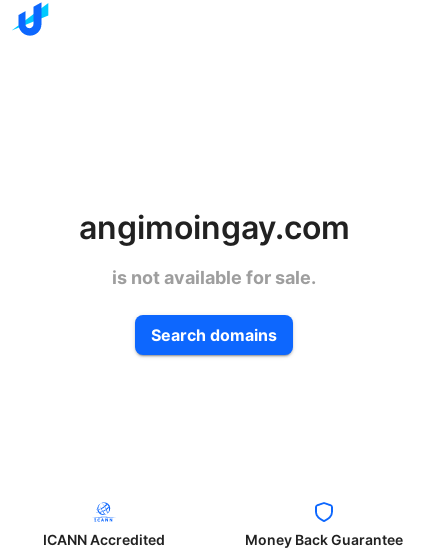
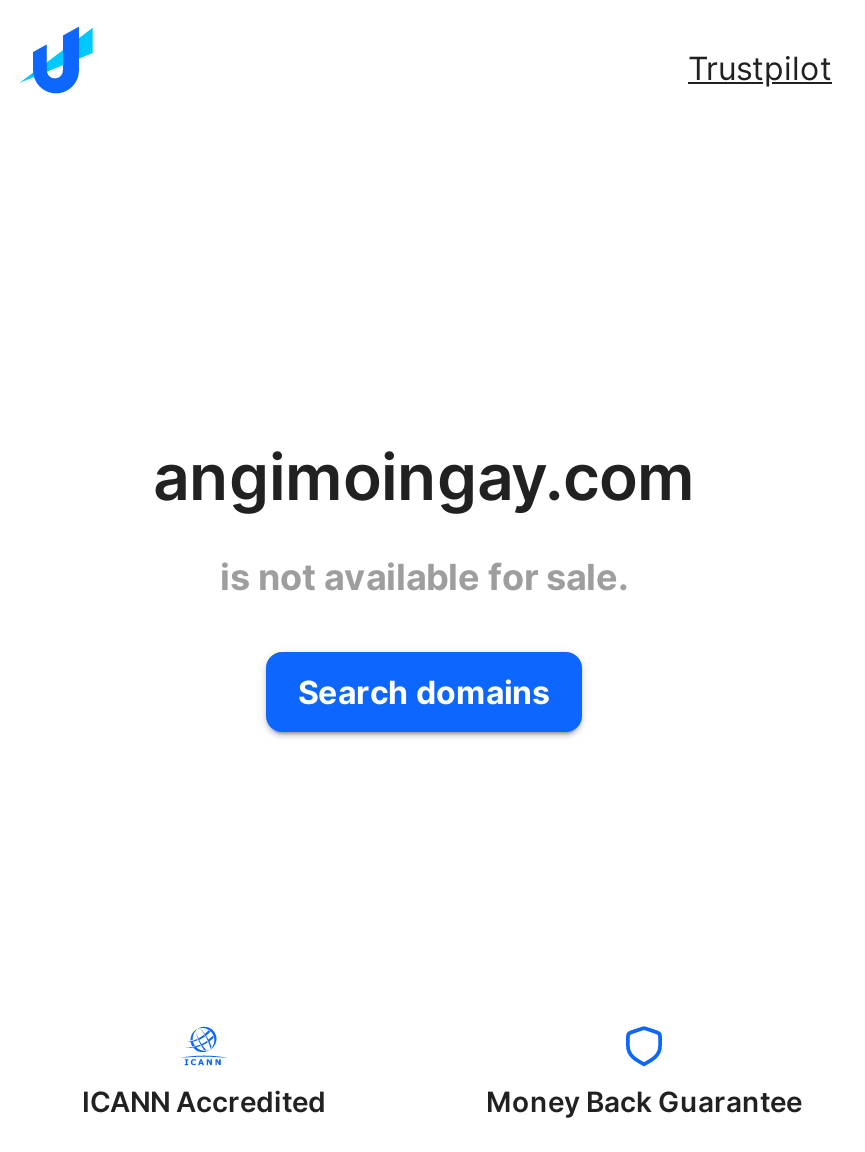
none -> [688,48,832,88] Trustpilot

